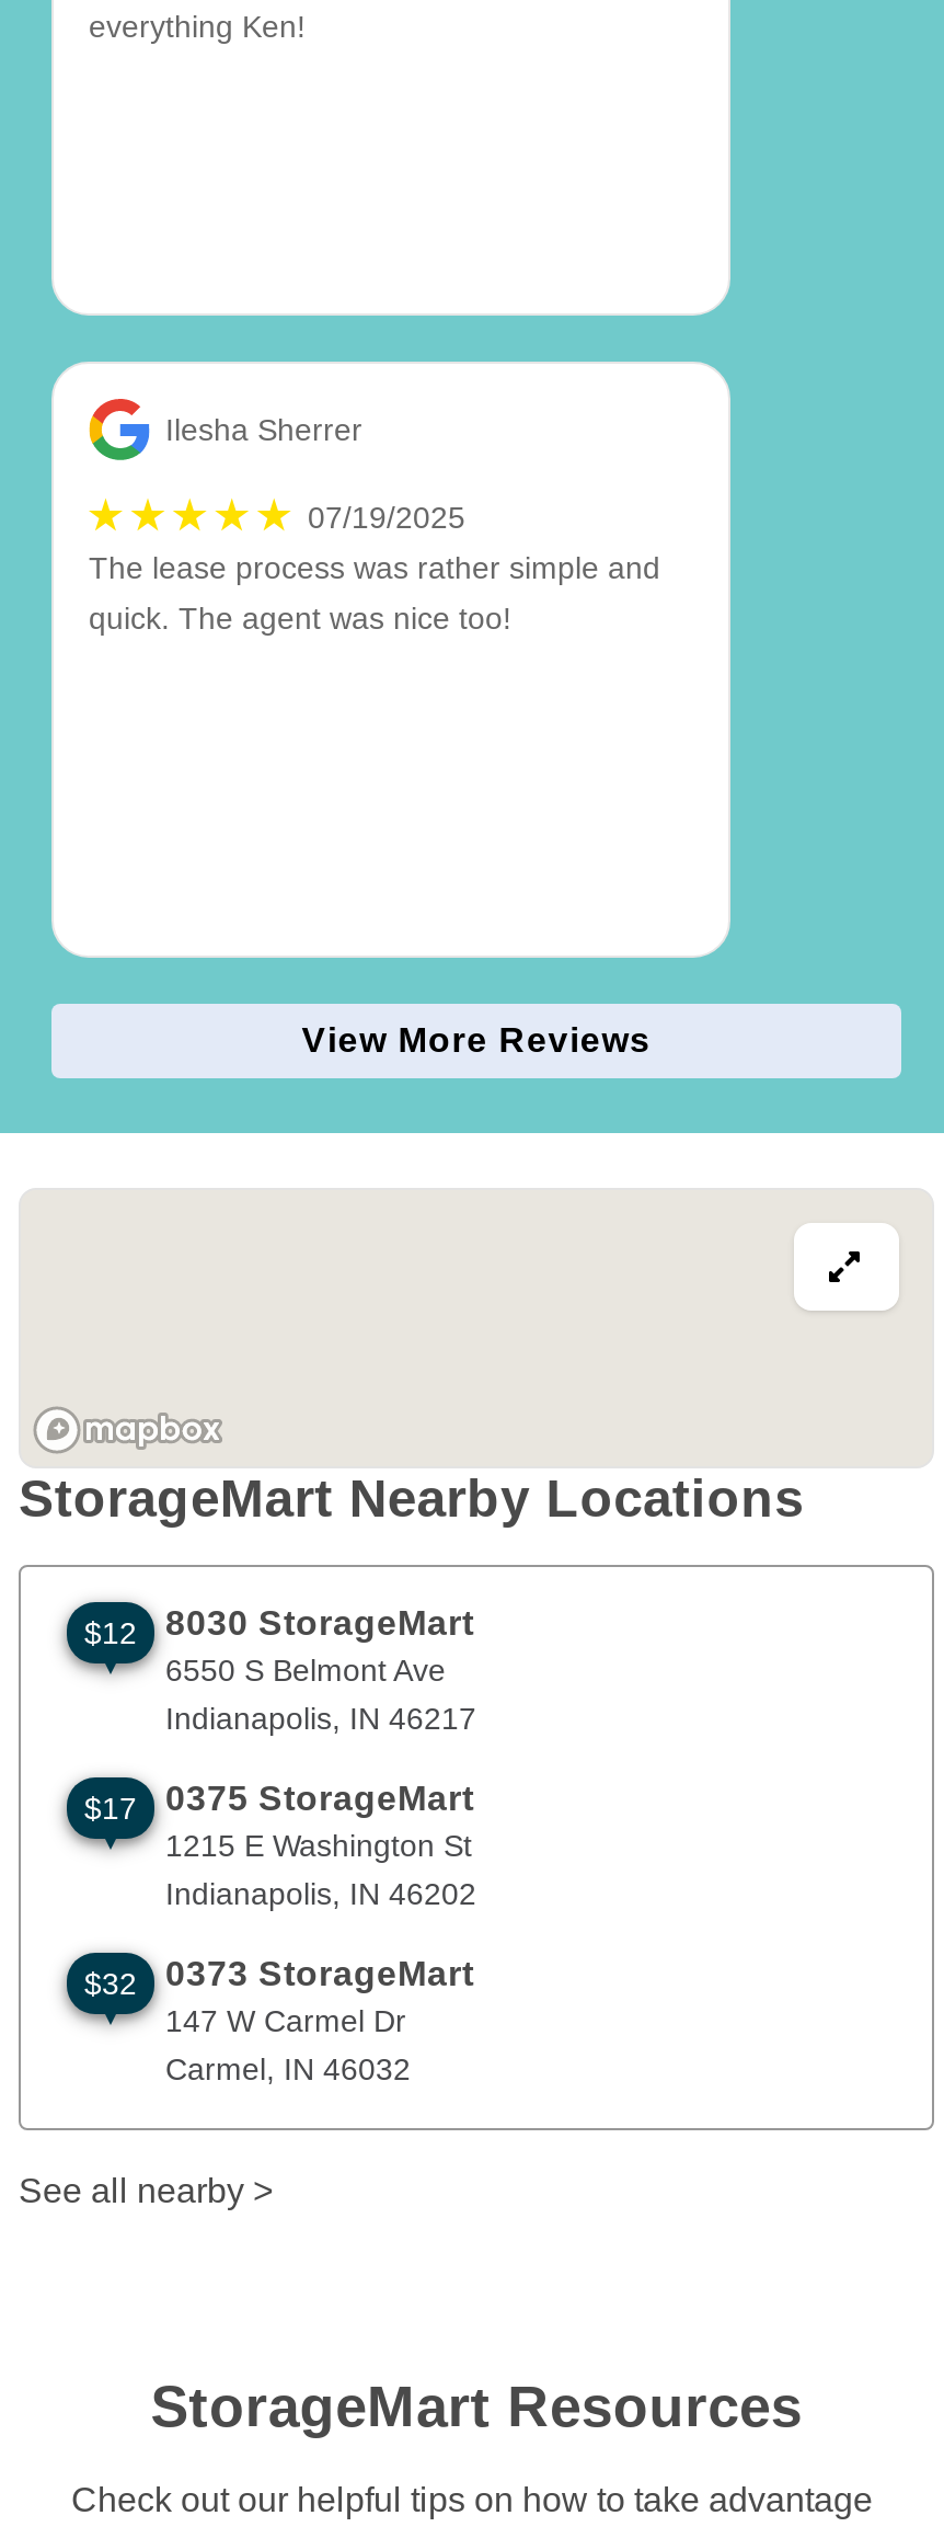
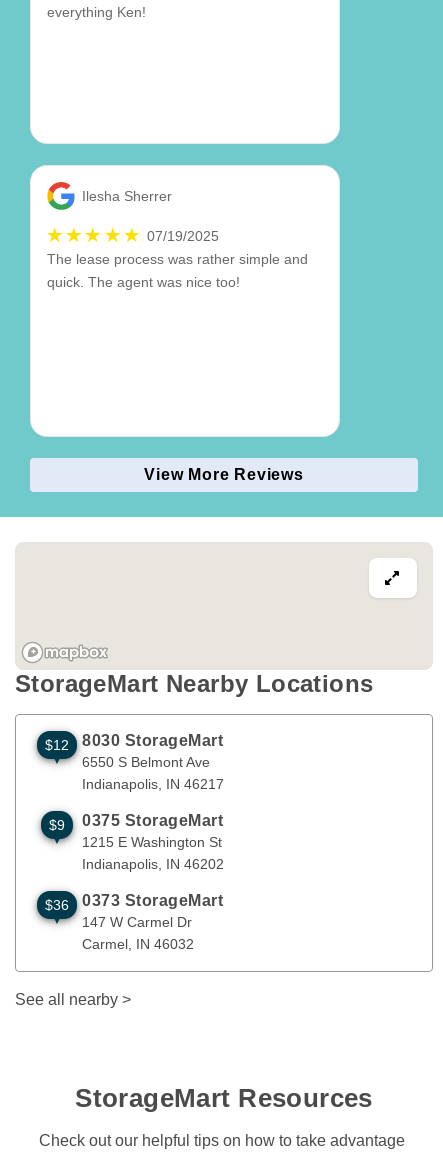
[84,1780,474,1826] $17 0375 StorageMart -> [49,812,223,833] $9 0375 StorageMart
[84,1955,474,2001] $32 0373 StorageMart -> [45,892,223,913] $36 0373 StorageMart

